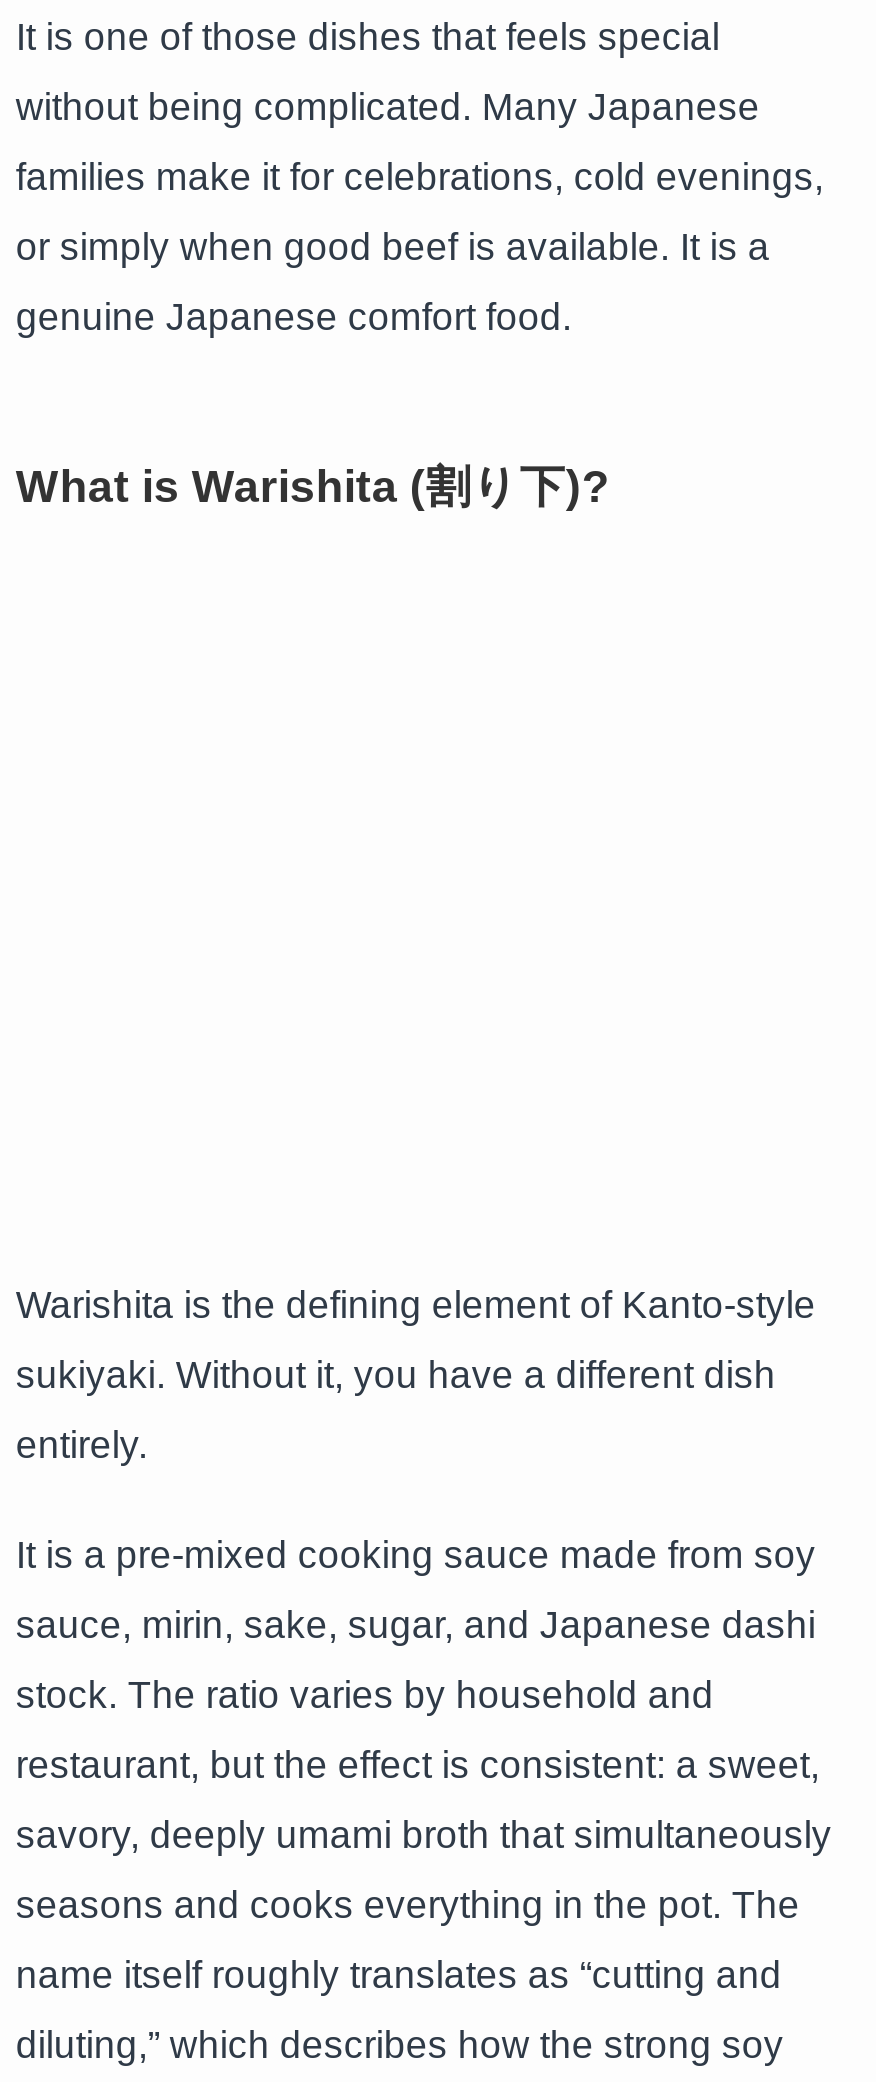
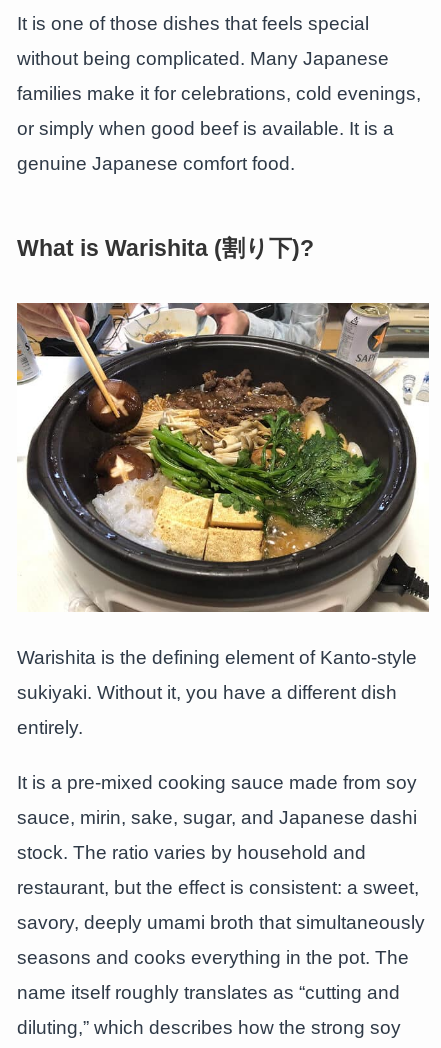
none -> [16,302,430,613] [image]

